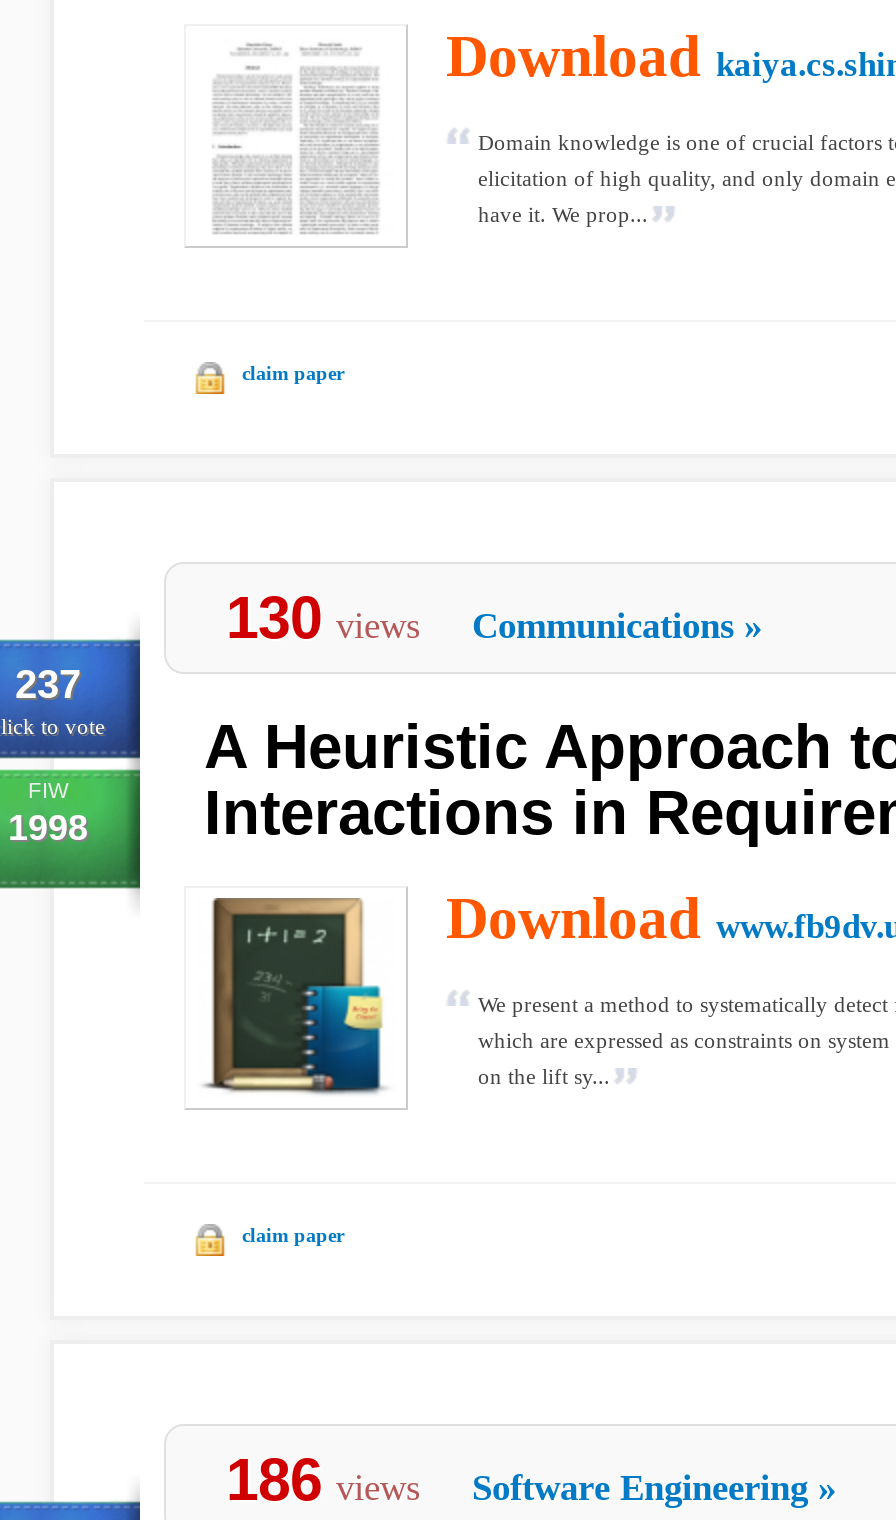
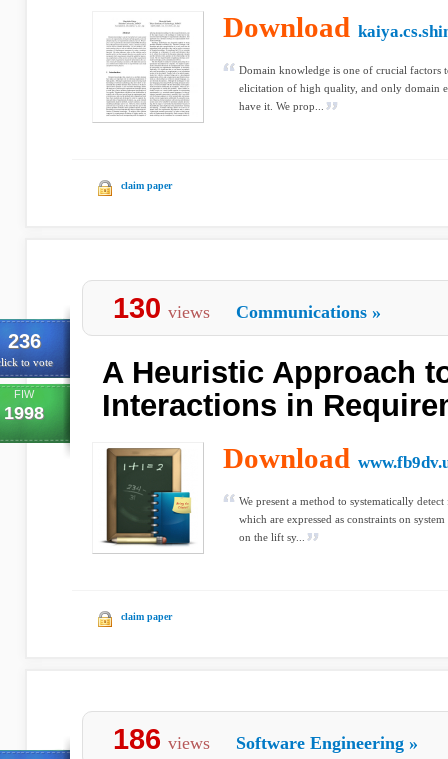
[15,662,81,706] 237 -> [7,330,40,352] 236

